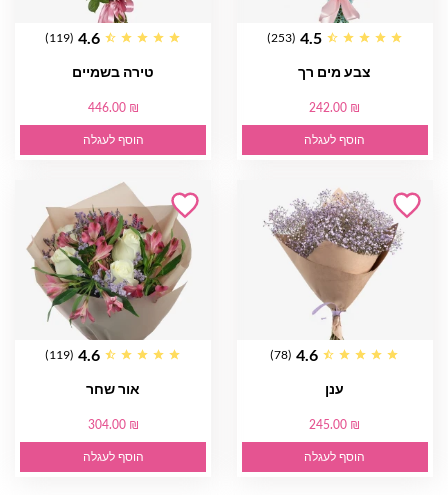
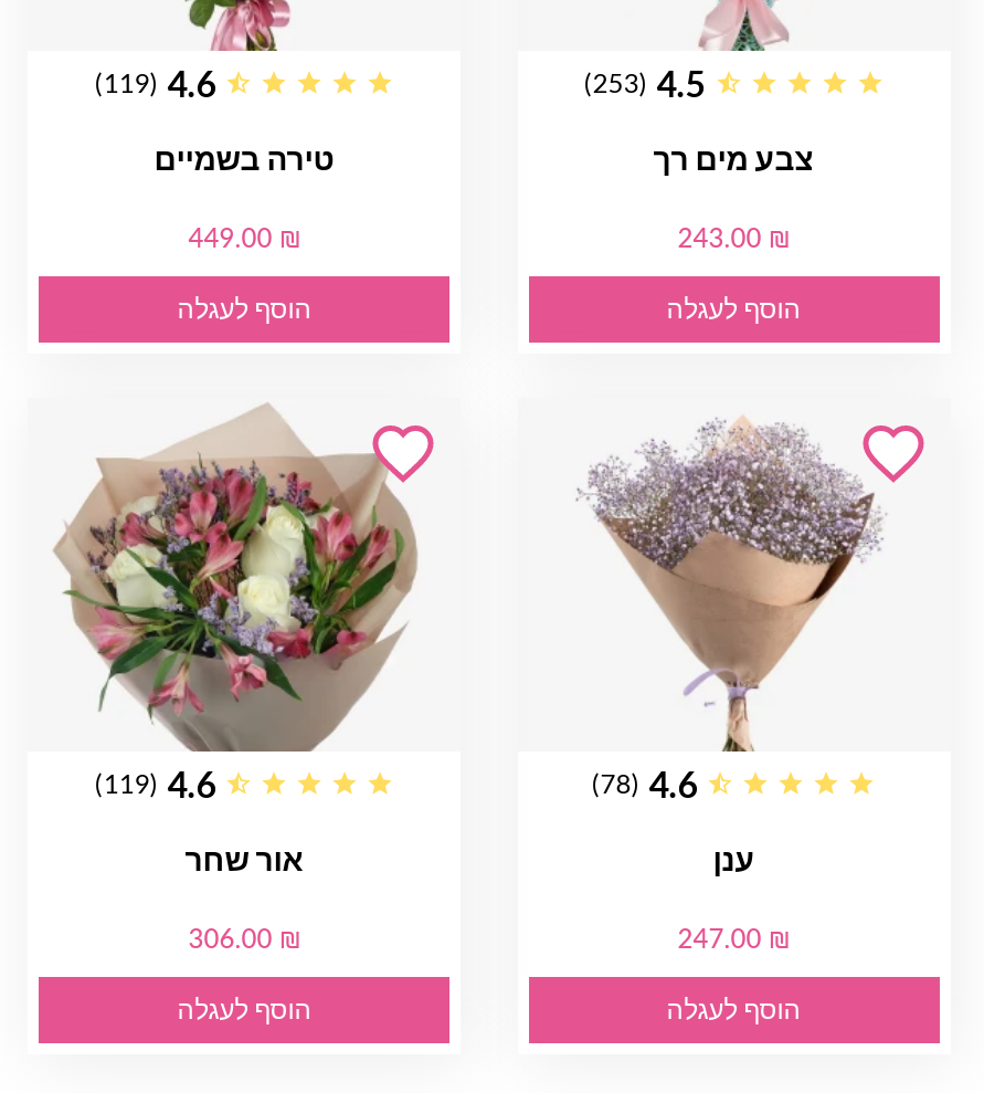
[88,100,139,115] 446.00 ₪ -> [188,222,301,255] 449.00 ₪
[309,100,360,115] 242.00 ₪ -> [678,222,790,255] 243.00 ₪
[88,417,139,432] 304.00 ₪ -> [188,923,301,956] 306.00 ₪
[309,417,360,432] 245.00 ₪ -> [678,923,790,956] 247.00 ₪

